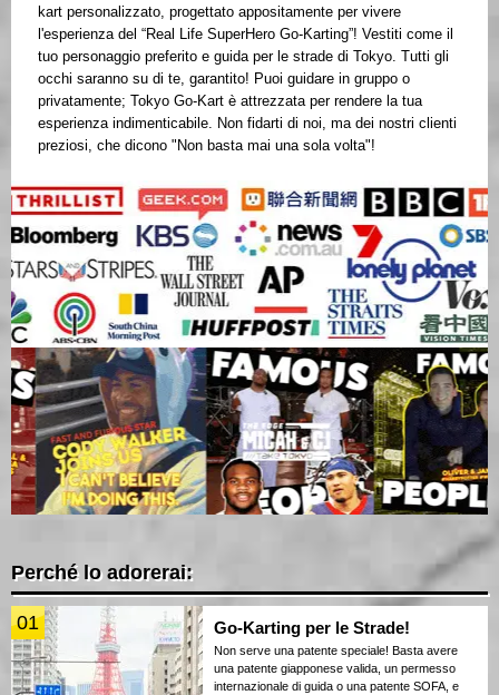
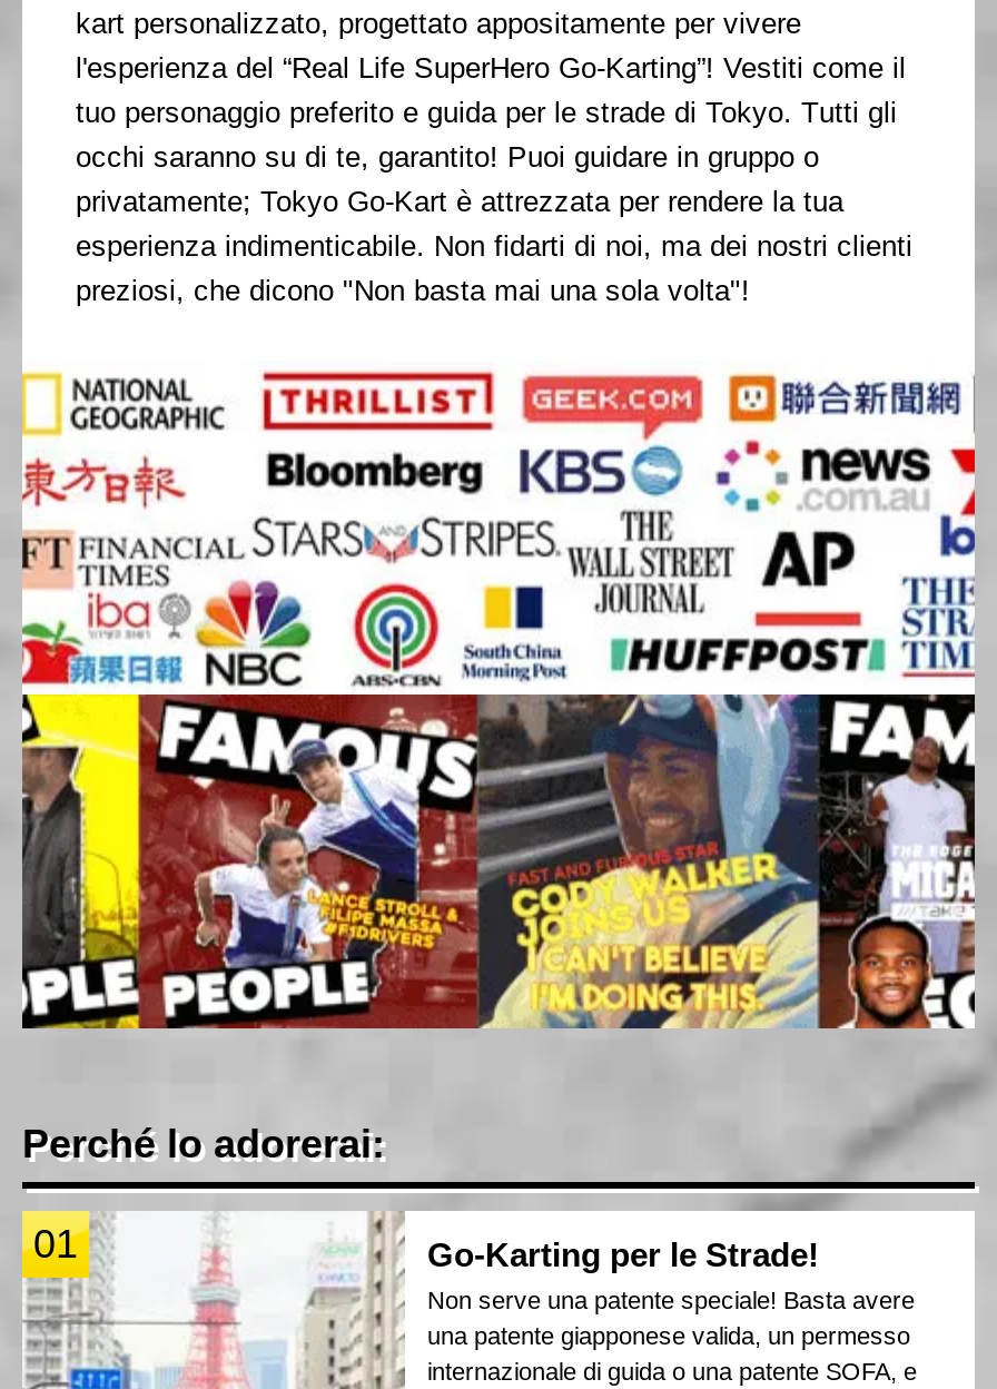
[10,185,489,516] [image] -> [20,370,977,1031] [image]

